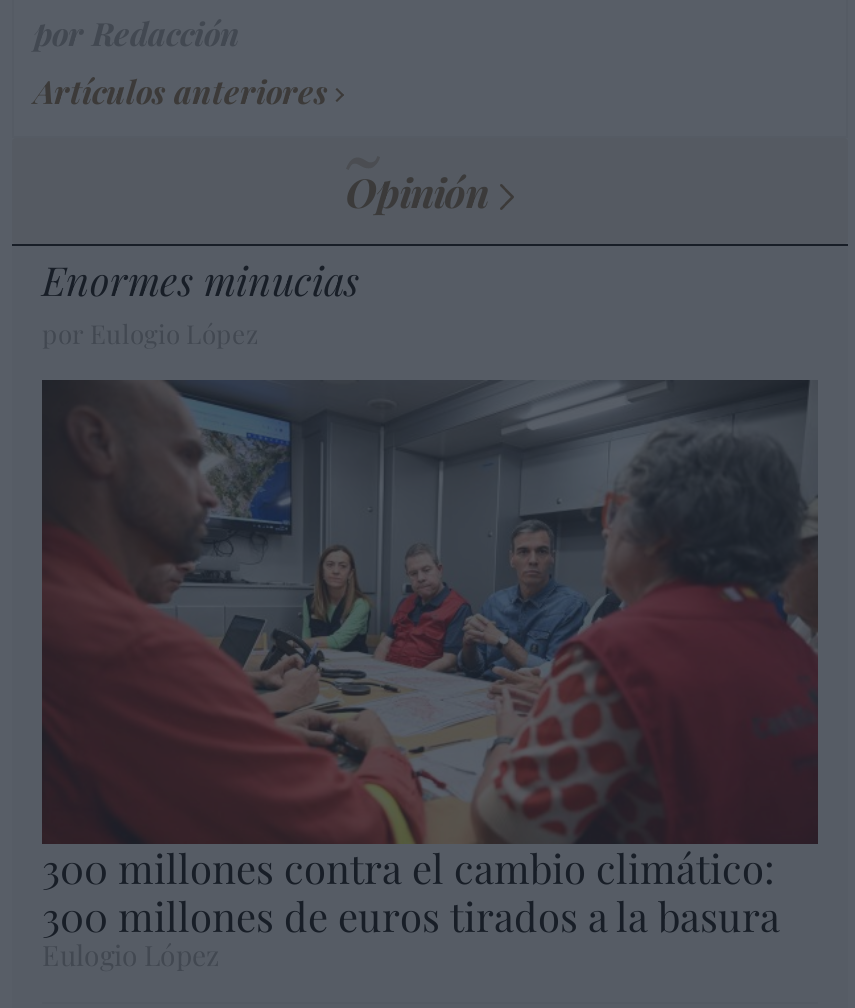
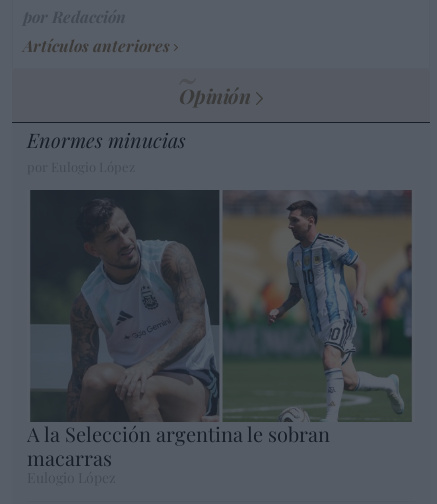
[40,378,820,943] [image] | 300 millones contra el cambio climático: | 300 millones de euros tirados a la basura -> [27,190,415,471] [image] | A la Selección argentina le sobran | macarras

